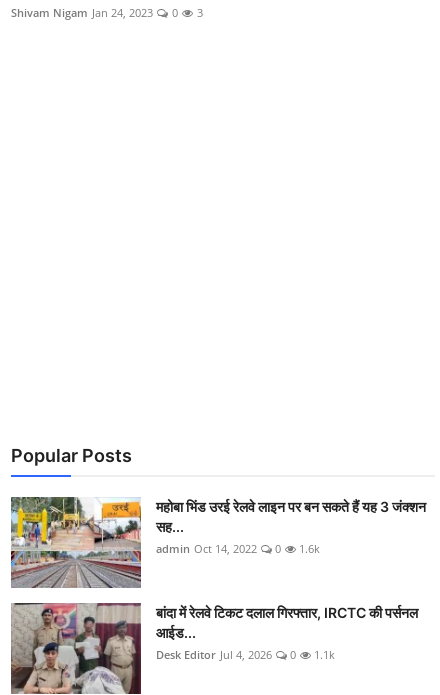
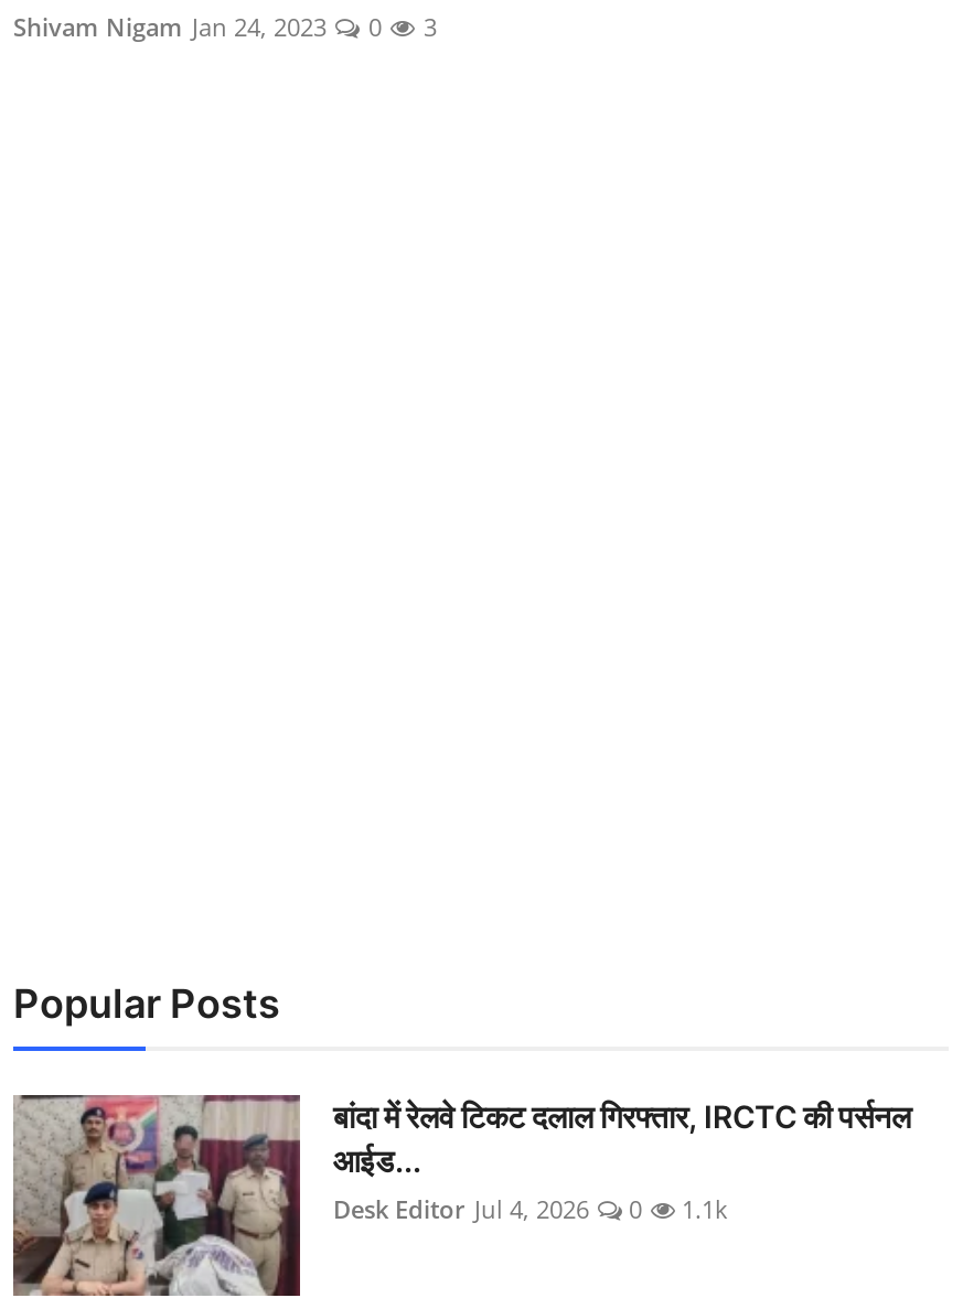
[10,496,426,589] [image] | महोबा भिंड उरई रेलवे लाइन पर बन सकते हैं यह 3 जंक्शन | सह... | admin Oct 14, 2022 | 0 | 1.6k -> none

